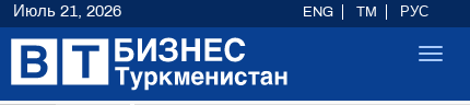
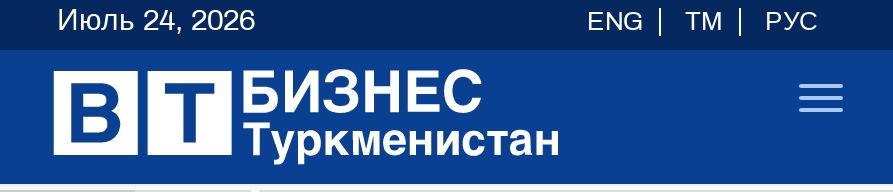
[13,2,121,20] Июль 21, 2026 -> [57,4,255,36] Июль 24, 2026

